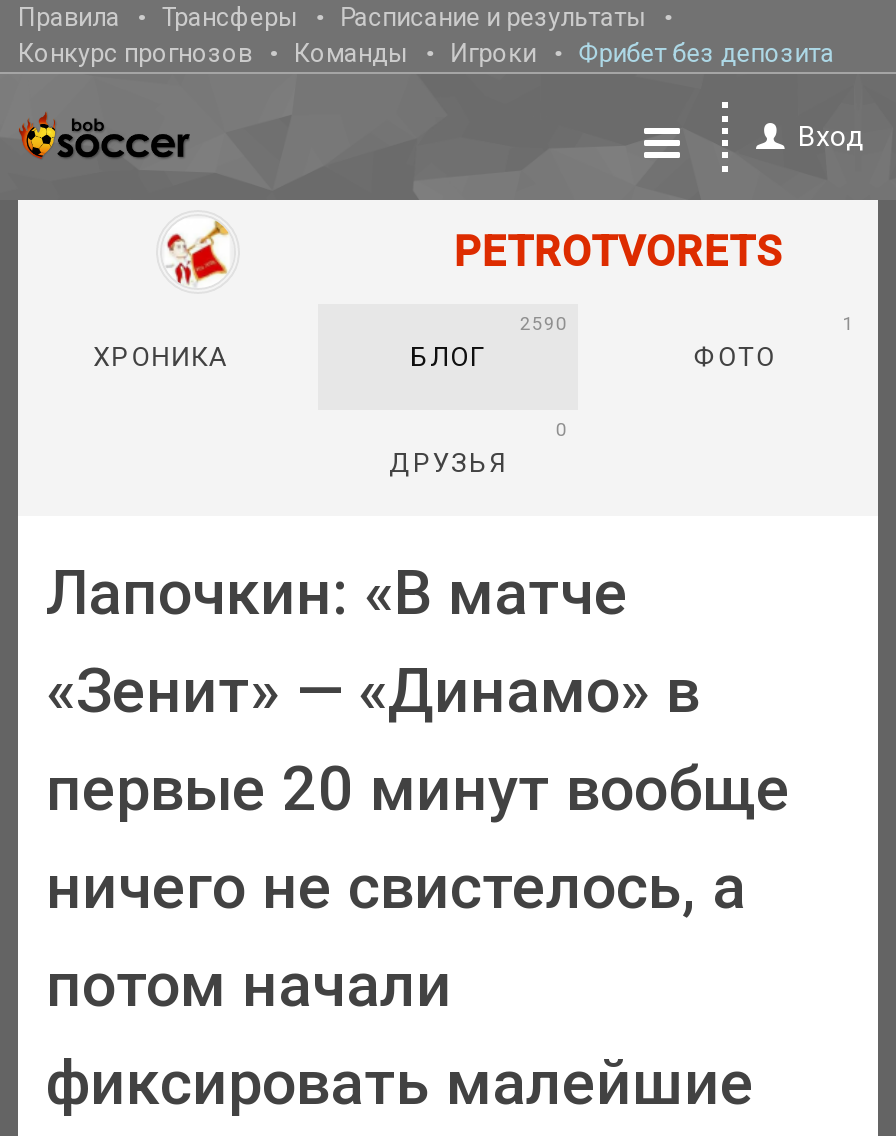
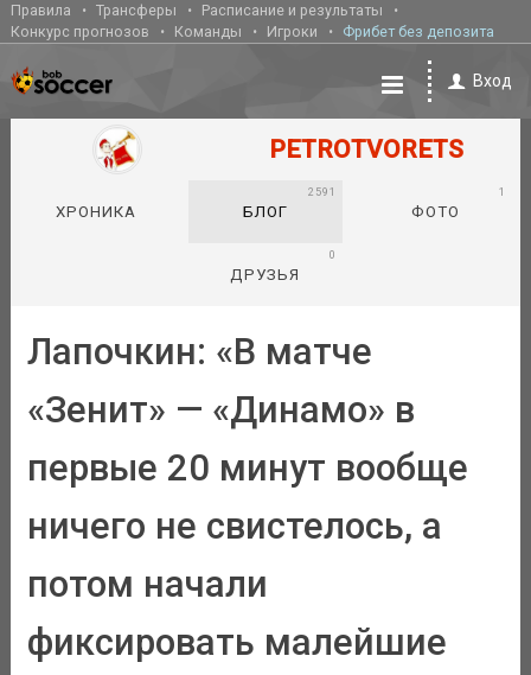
[520,311,568,333] 2590 -> [308,185,336,198] 2591

